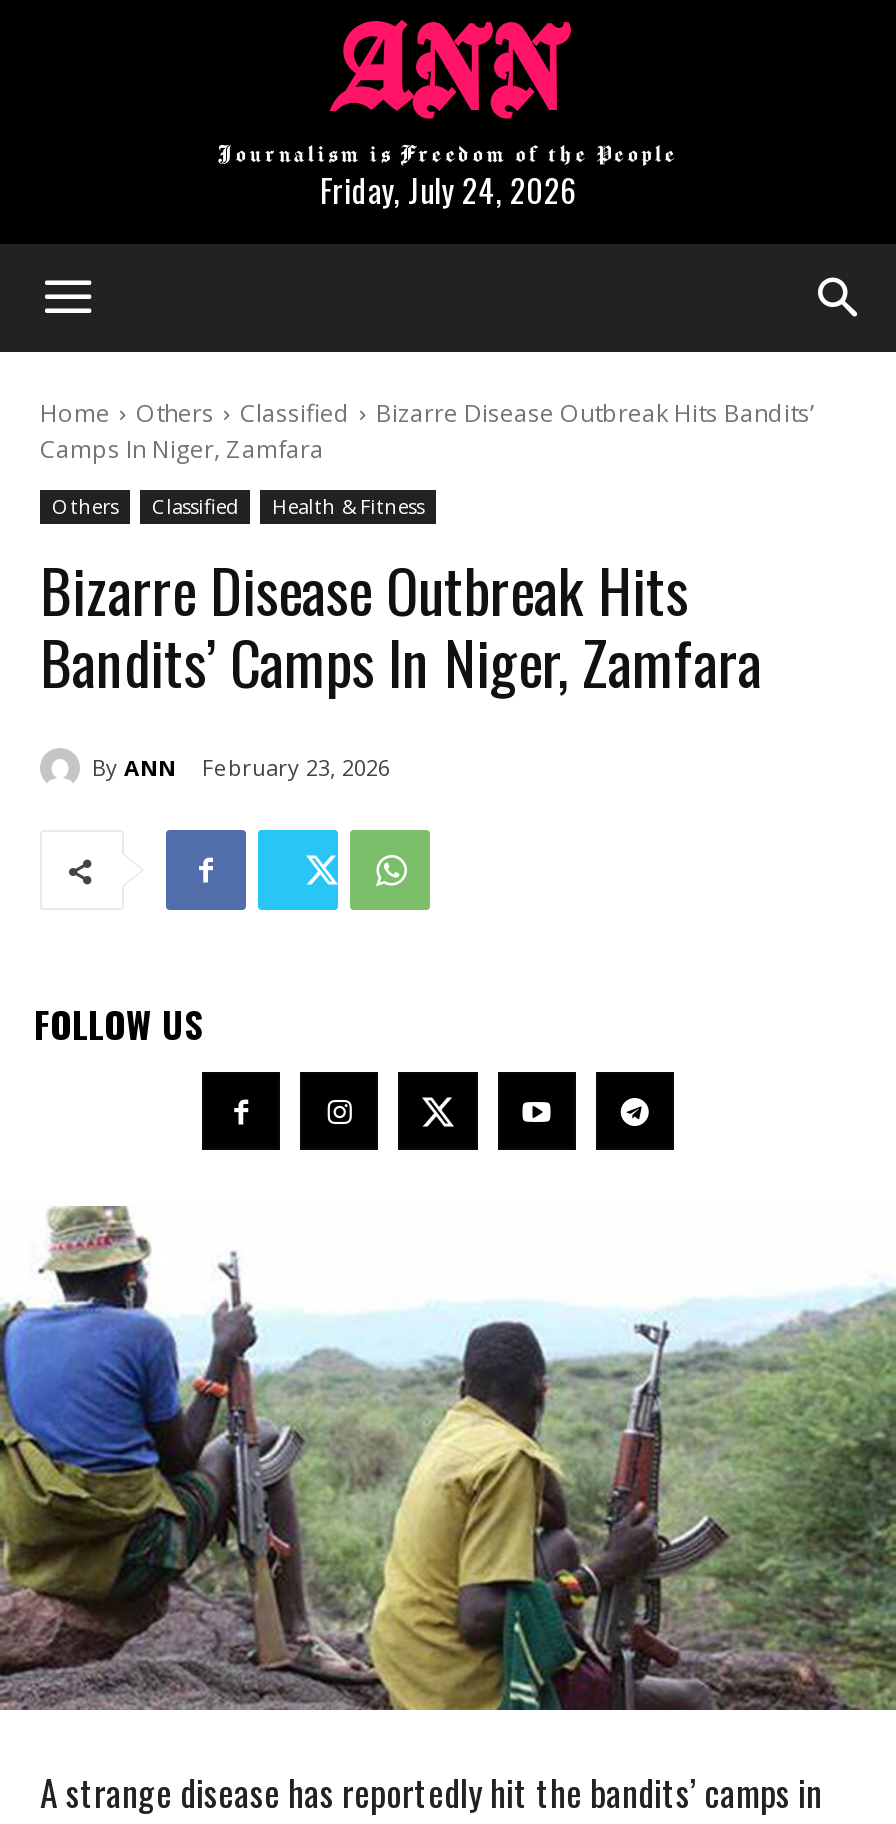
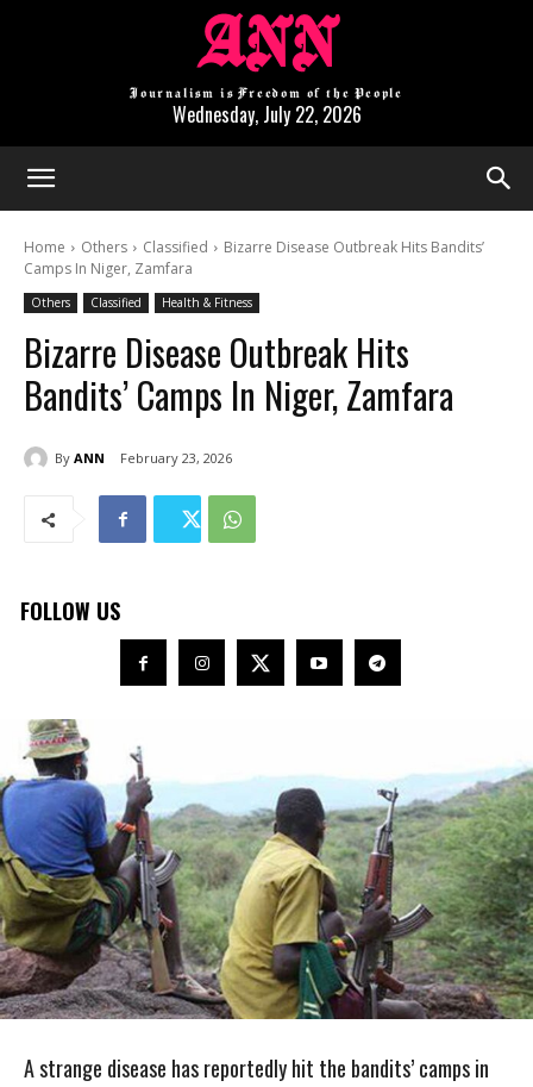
[320,166,576,214] Friday, July 24, 2026 -> [172,100,361,129] Wednesday, July 22, 2026

